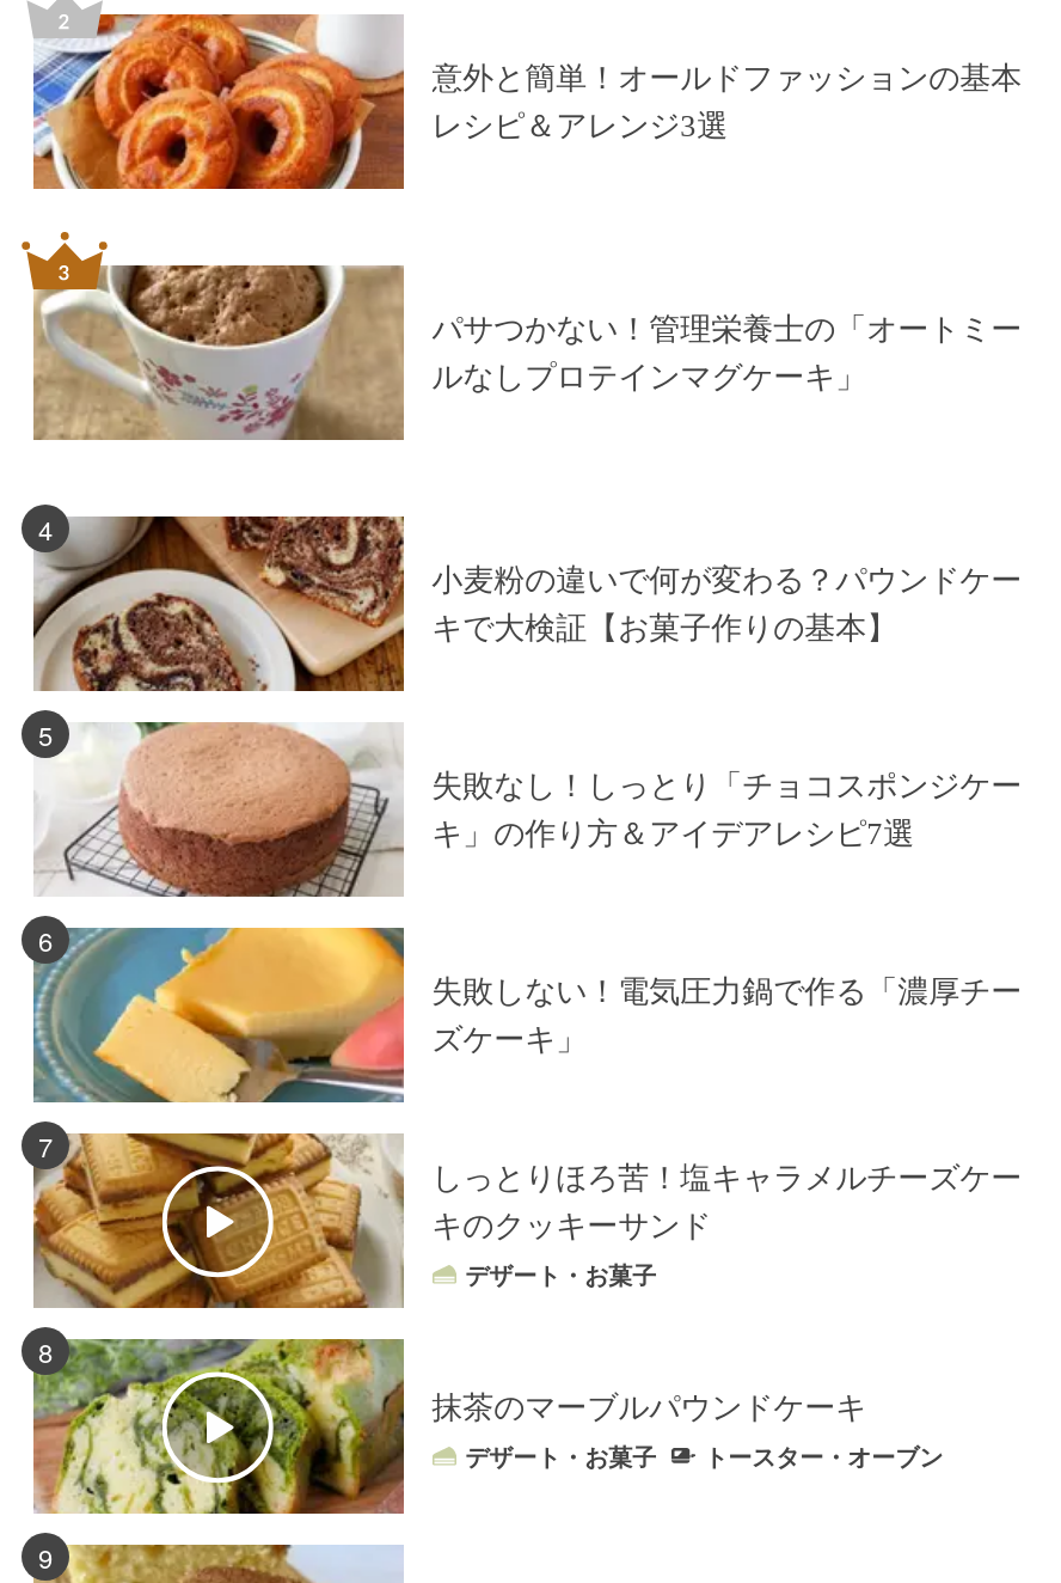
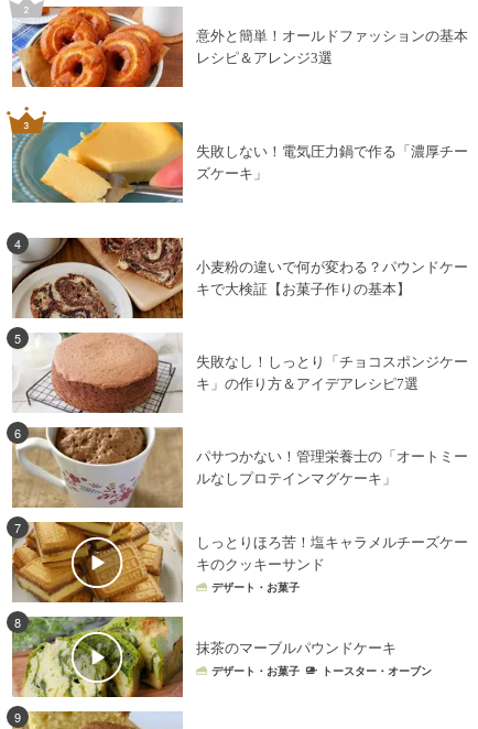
moved [31,263,1022,442] -> [11,426,468,509]: [image] | パサつかない！管理栄養士の「オートミー | ルなしプロテインマグケーキ」
moved [31,925,1022,1105] -> [11,121,468,204]: [image] | 失敗しない！電気圧力鍋で作る「濃厚チー | ズケーキ」

